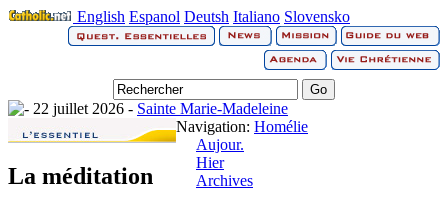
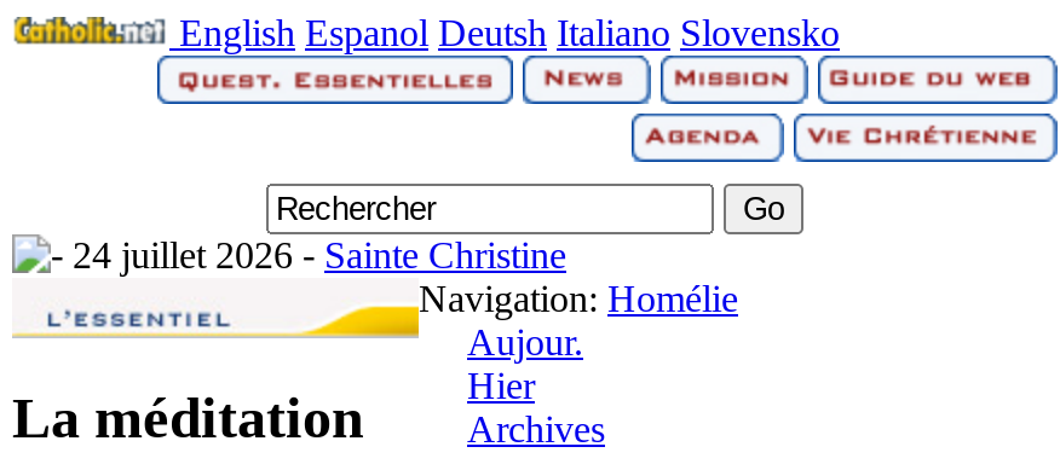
[29,100,288,117] 22 juillet 2026 -Sainte Marie-Madeleine -> [63,234,566,275] 24 juillet 2026 -Sainte Christine

